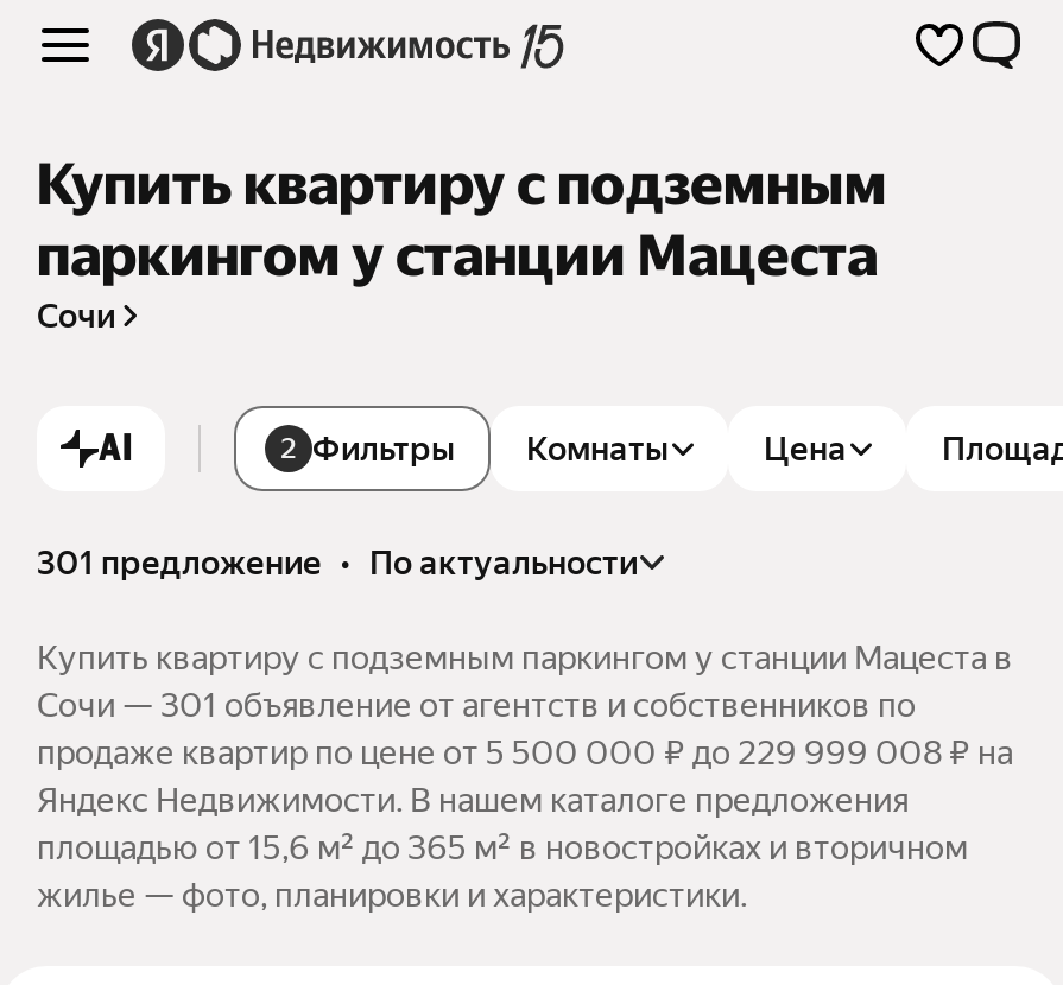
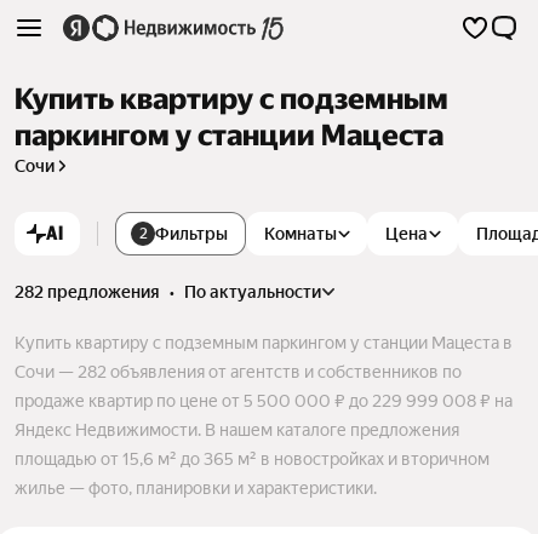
[37,543,638,581] 301 предложение • по актуальности -> [15,282,321,301] 282 предложения • по актуальности
[37,685,916,723] Сочи — 301 объявление от агентств и собственников по -> [15,362,462,381] Сочи — 282 объявления от агентств и собственников по

